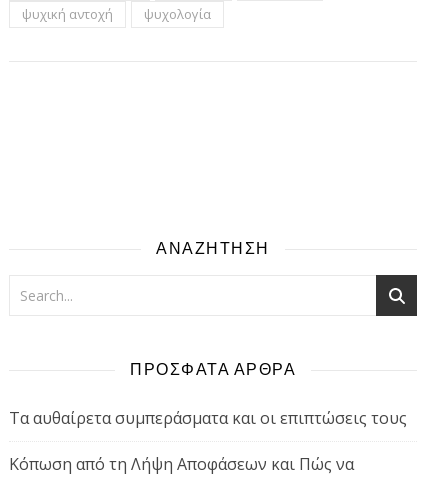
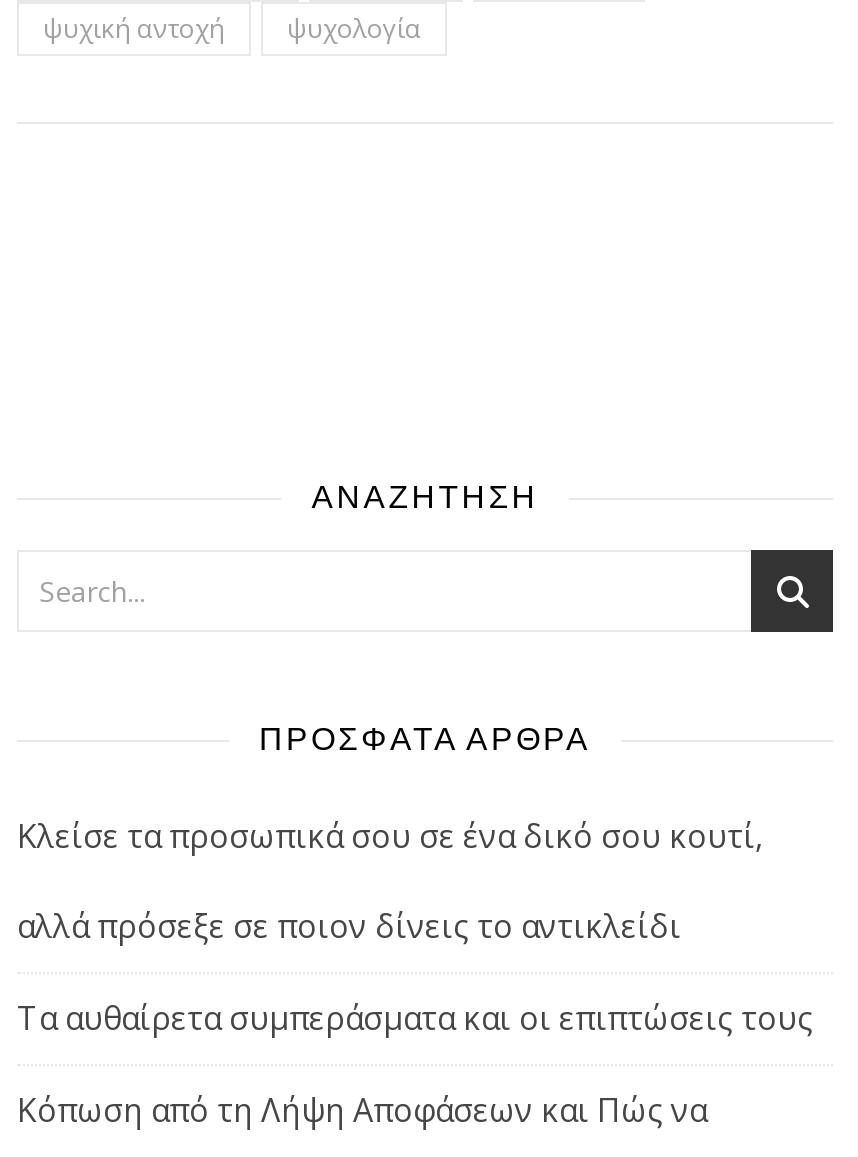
none -> [17,814,763,948] Κλείσε τα προσωπικά σου σε ένα δικό σου κουτί, | αλλά πρόσεξε σε ποιον δίνεις το αντικλείδι

